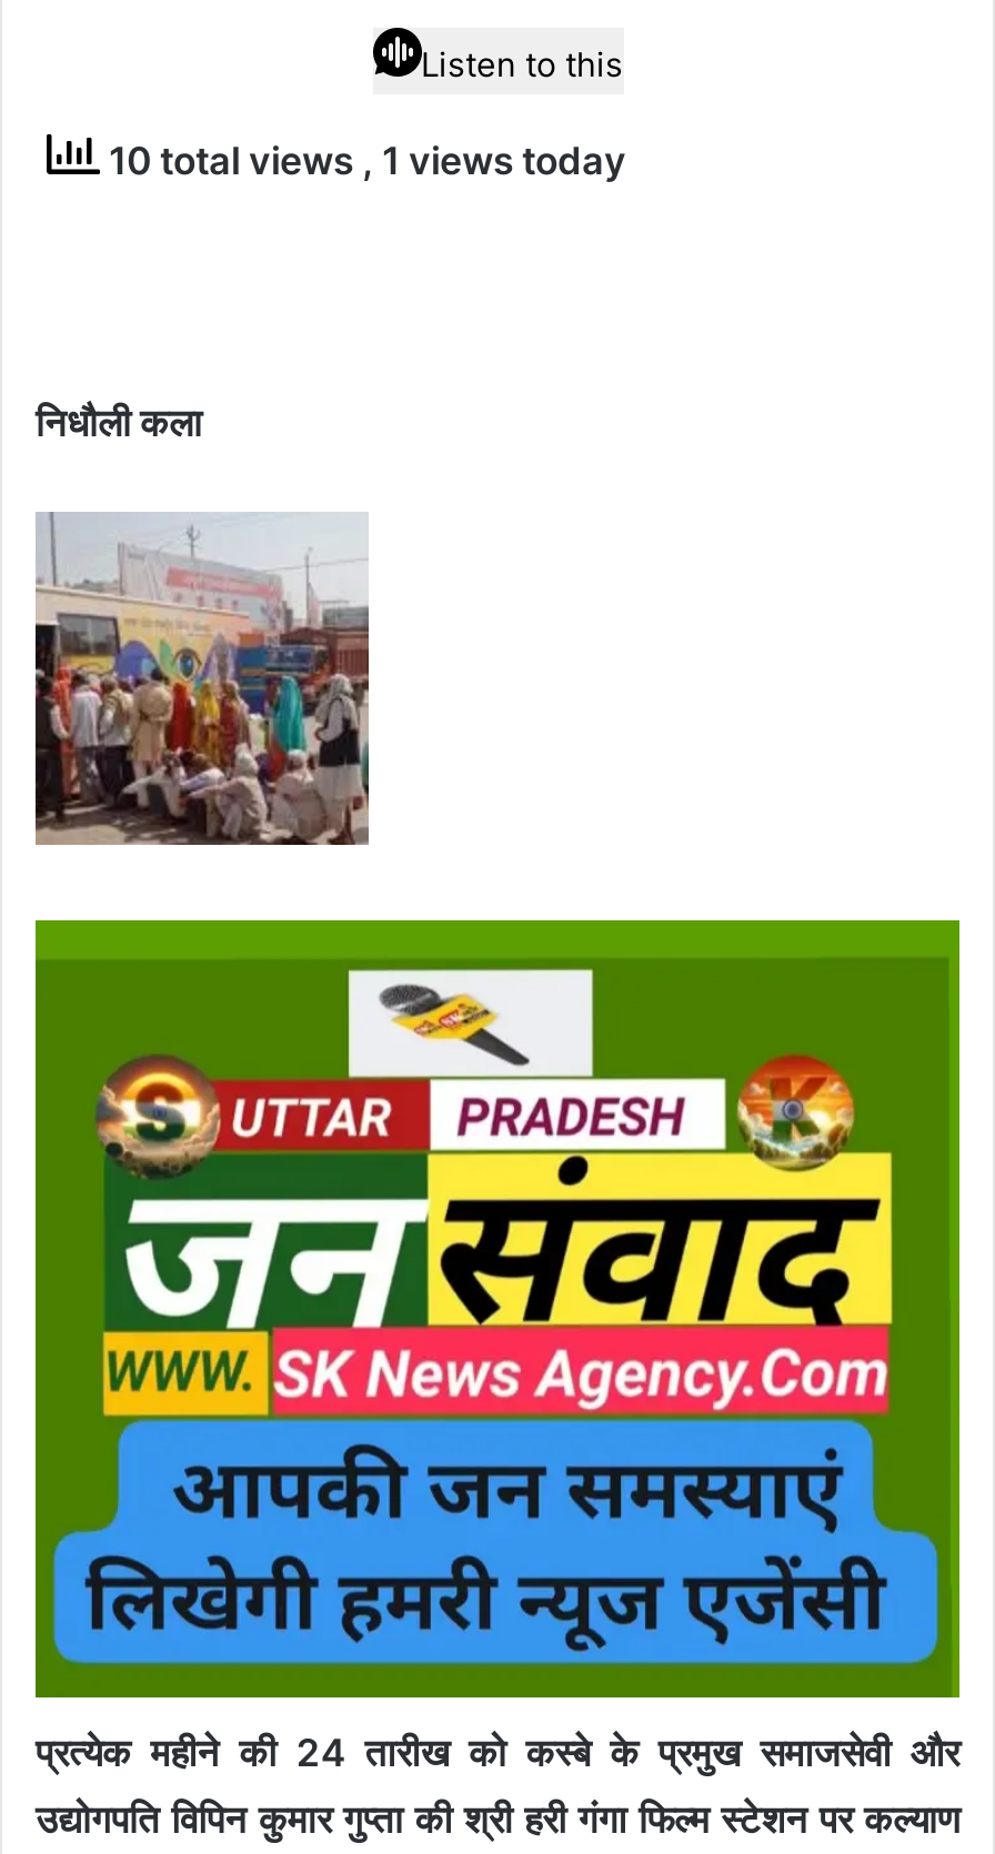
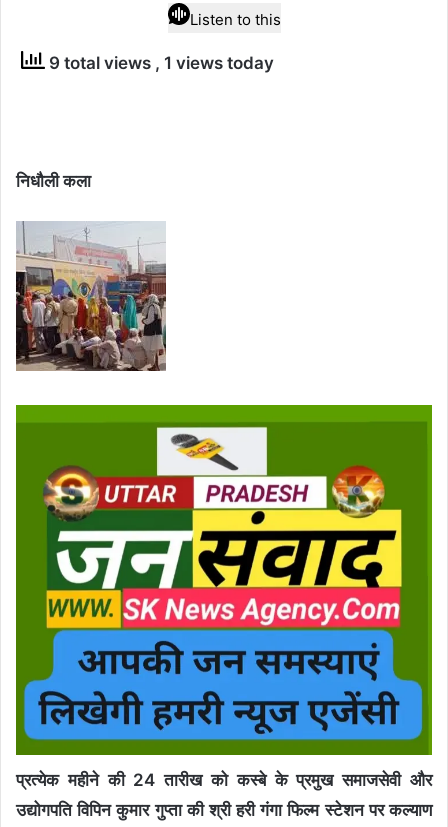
[100,139,626,183] 10 total views, 1 views today -> [45,53,274,73] 9 total views, 1 views today

